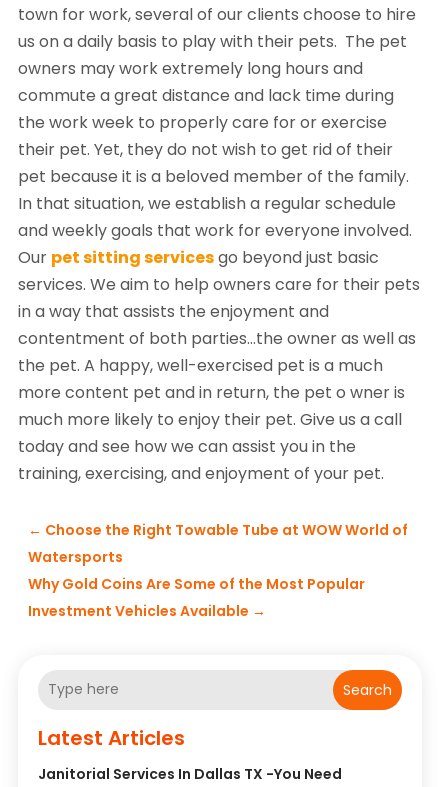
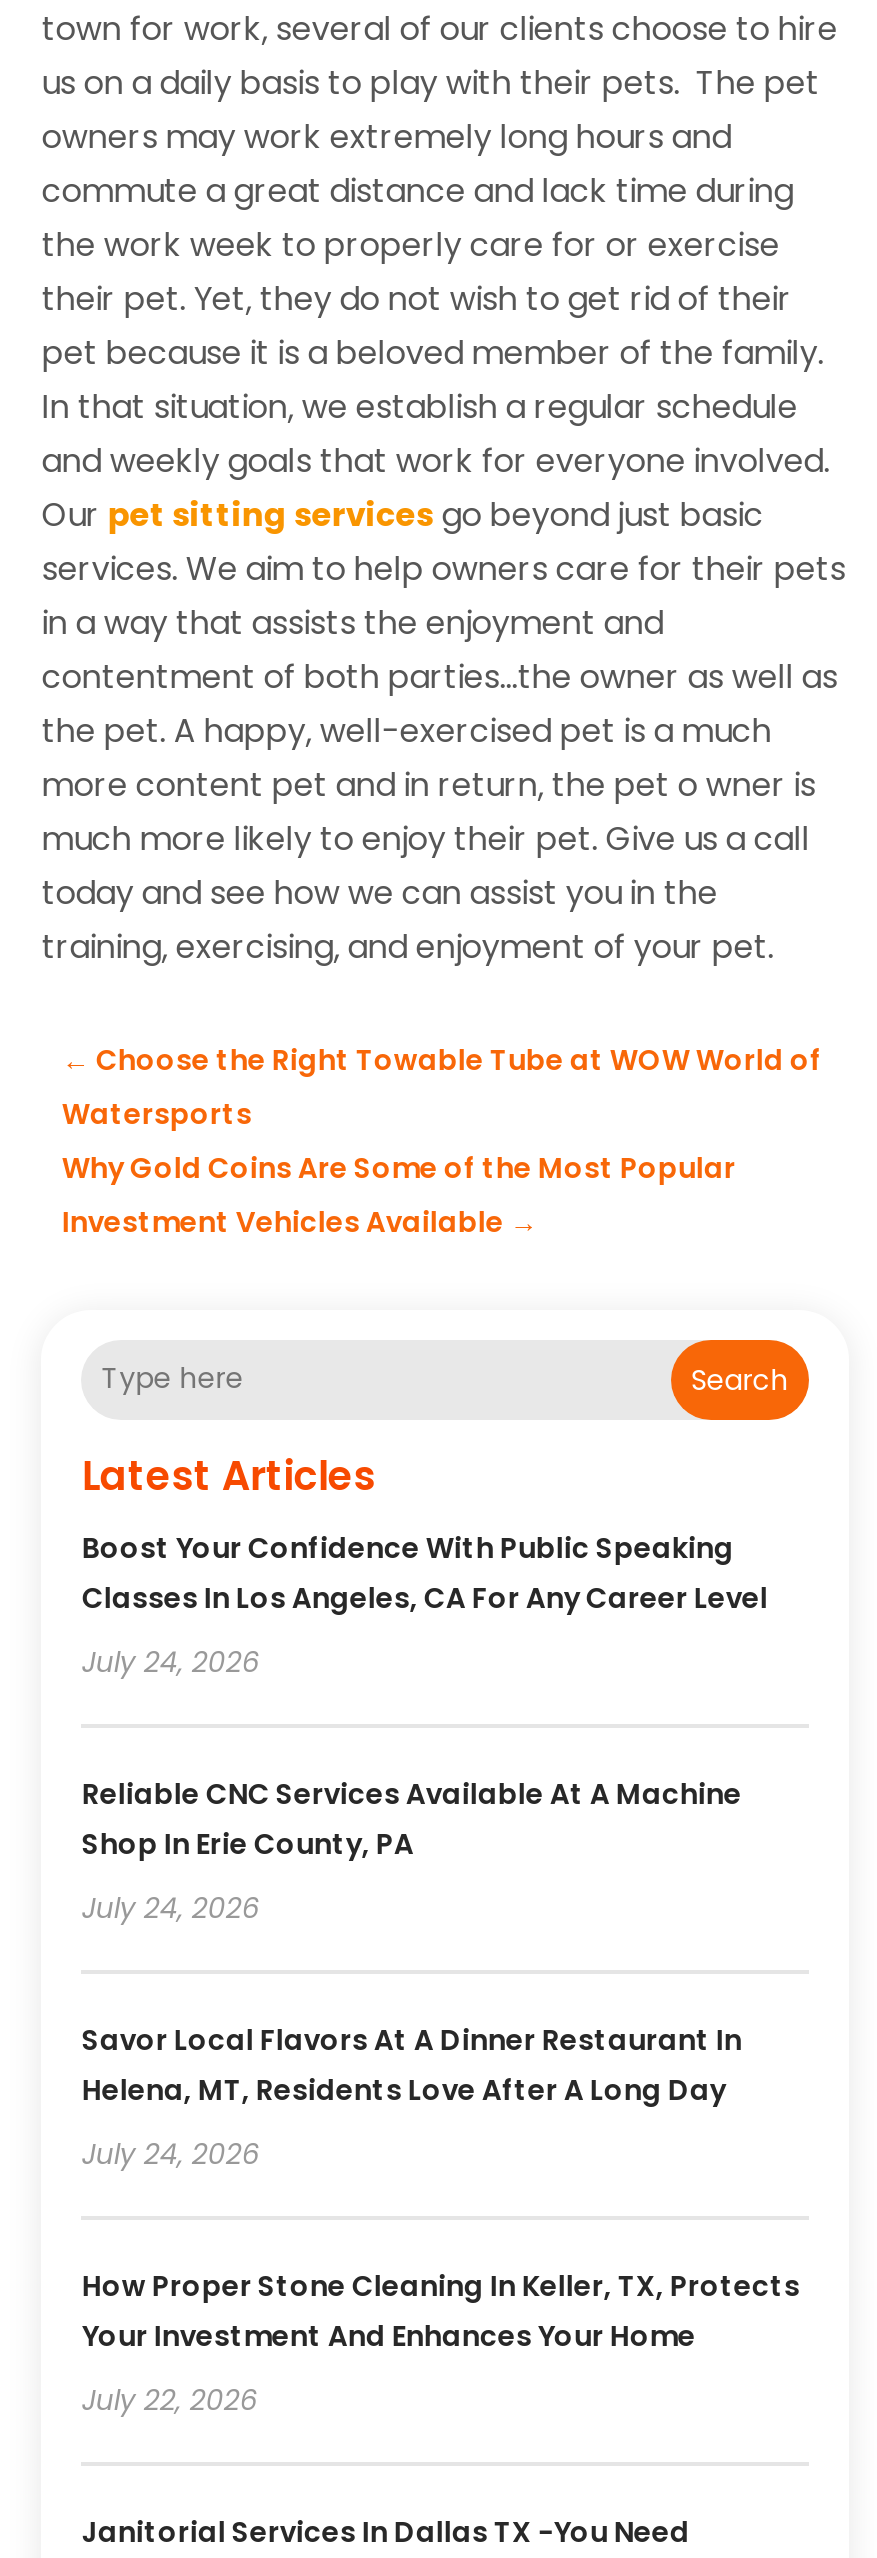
none -> [82,1528,800,2420] Boost Your Confidence With Public Speaking | Classes In Los Angeles, CA For Any Career Level | July 24, 2026 | Reliable CNC Services Available At A Machine | Shop In Erie County, PA | July 24, 2026 | Savor Local Flavors At A Dinner Restaurant In | Helena, MT, Residents Love After A Long Day | July 24, 2026 | How Proper Stone Cleaning In Keller, TX, Protects | Your Investment And Enhances Your Home | July 22, 2026

